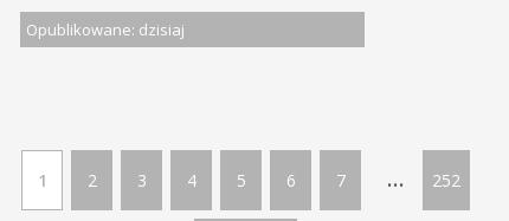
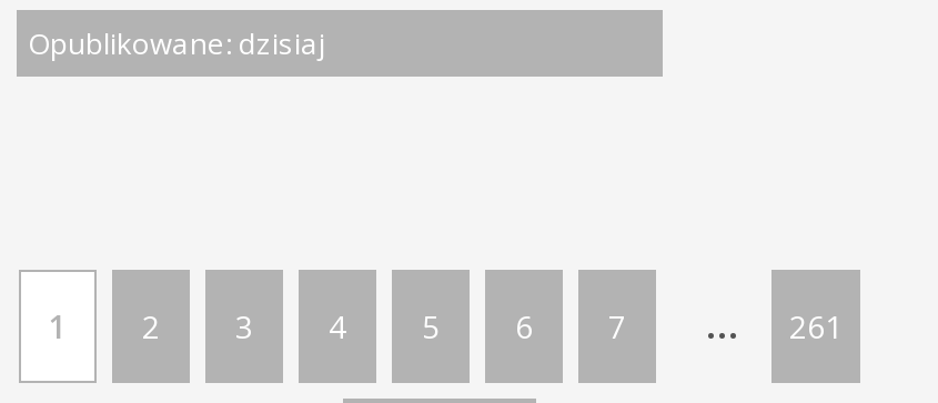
[432,170,460,192] 252 -> [789,306,843,349] 261

